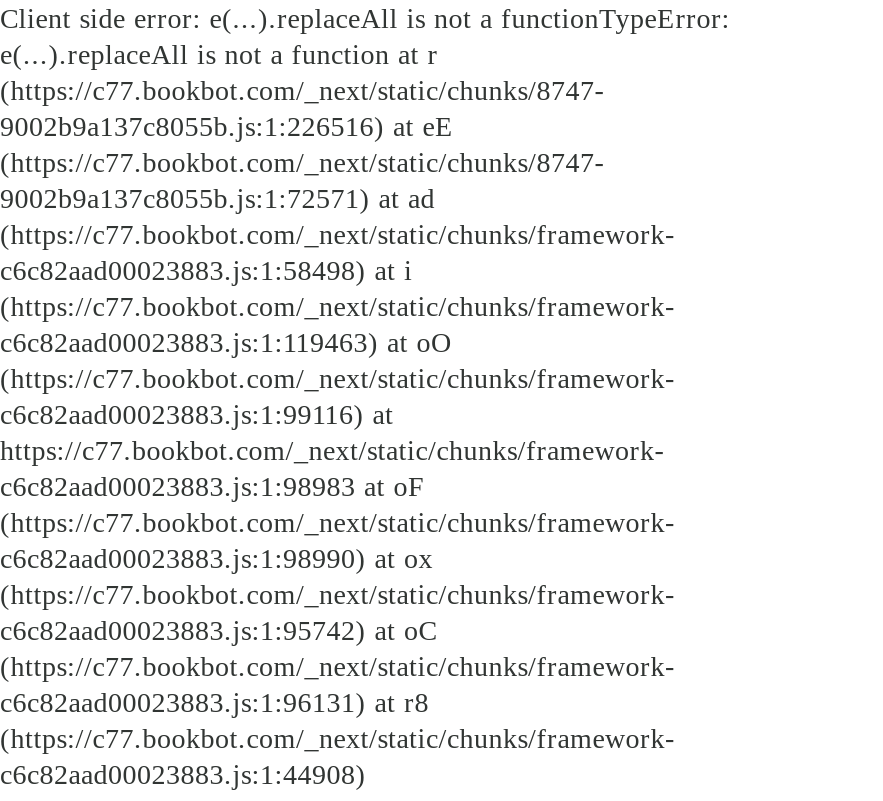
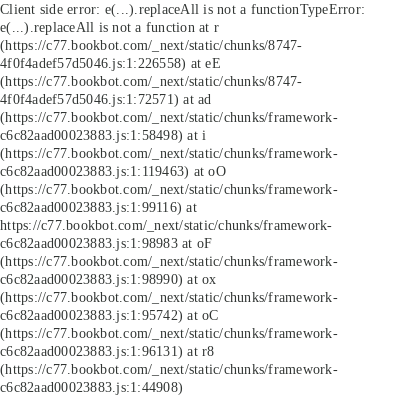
[0,110,454,142] 9002b9a137c8055b.js:1:226516) at eE -> [0,55,221,71] 4f0f4adef57d5046.js:1:226558) at eE
[0,182,435,214] 9002b9a137c8055b.js:1:72571) at ad -> [0,91,211,107] 4f0f4adef57d5046.js:1:72571) at ad

